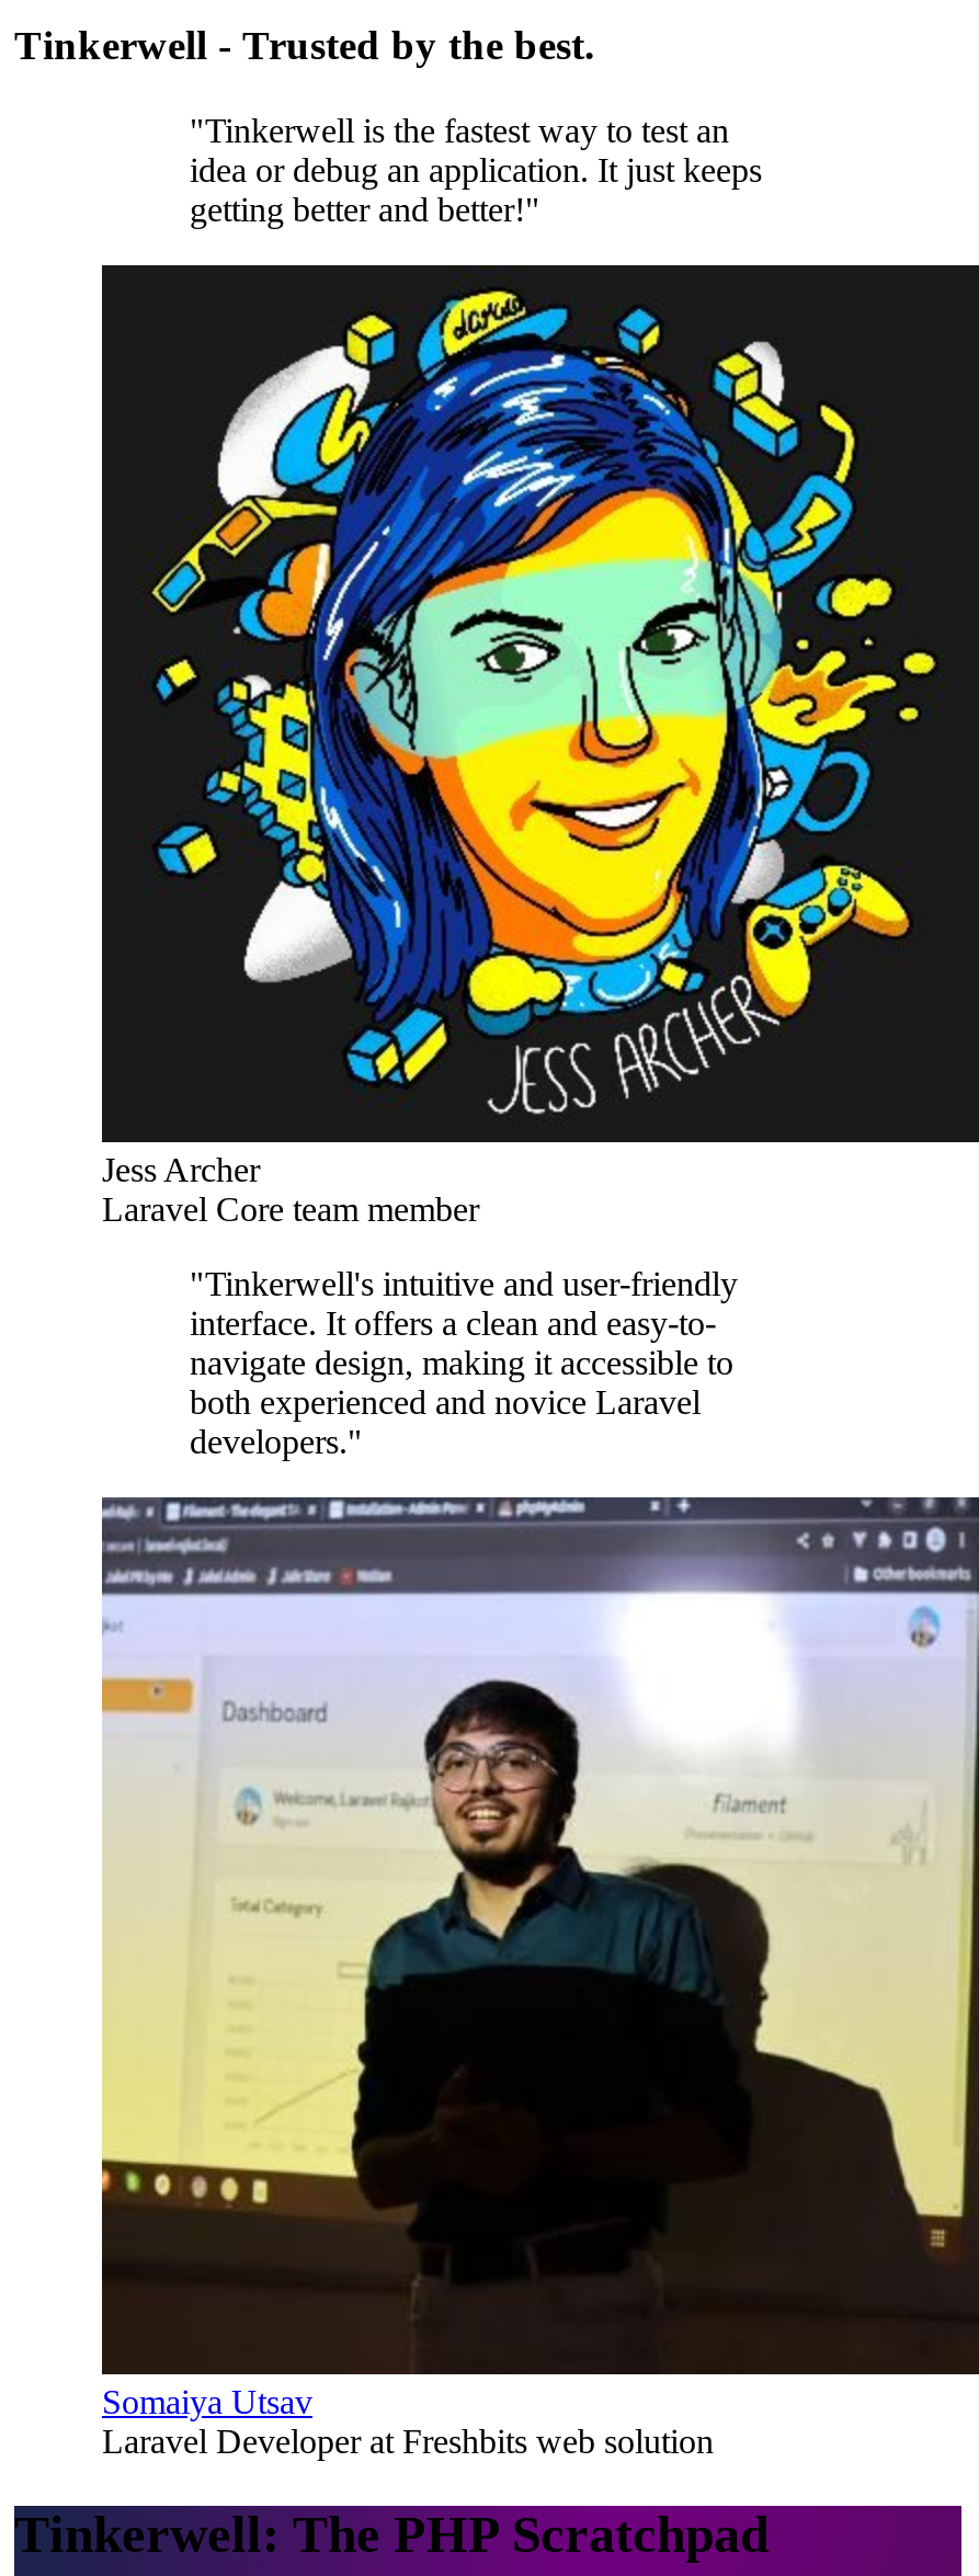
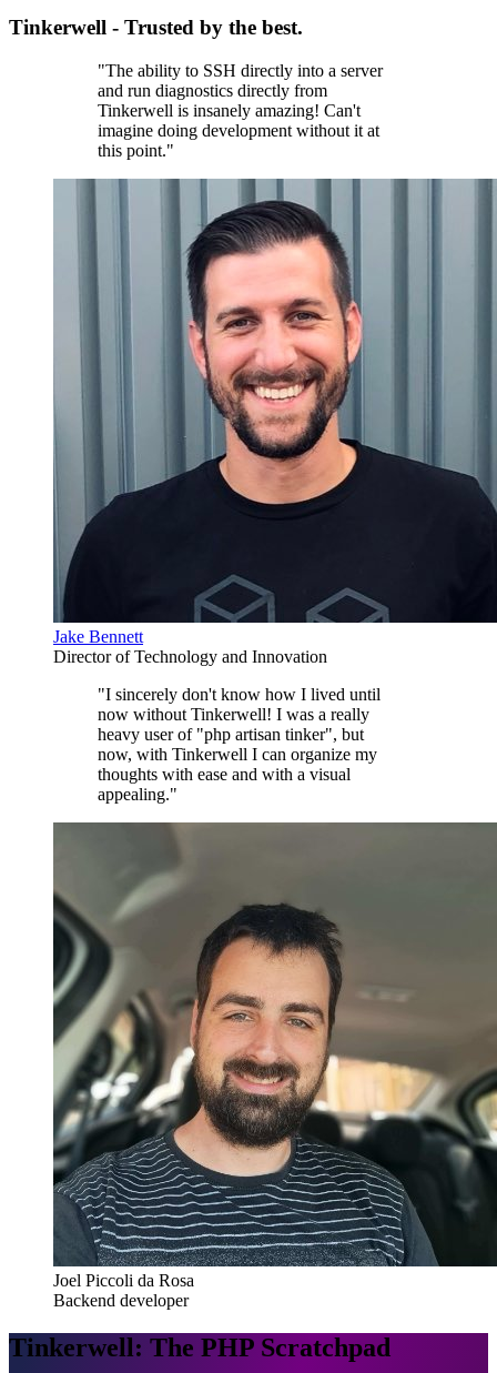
[190,112,762,228] "Tinkerwell is the fastest way to test an | idea or debug an application. It just keeps | getting better and better!" -> [98,61,383,160] "The ability to SSH directly into a server | and run diagnostics directly from | Tinkerwell is insanely amazing! Can't | imagine doing development without it at | this point."
[102,263,972,1228] [image] | Jess Archer | Laravel Core team member -> [52,178,494,666] [image] | Jake Bennett | Director of Technology and Innovation
[190,1265,738,1460] "Tinkerwell's intuitive and user-friendly | interface. It offers a clean and easy-to- | navigate design, making it accessible to | both experienced and novice Laravel | developers." -> [98,685,381,804] "I sincerely don't know how I lived until | now without Tinkerwell! I was a really | heavy user of "php artisan tinker", but | now, with Tinkerwell I can organize my | thoughts with ease and with a visual | appealing."
[100,1497,972,2460] [image] | Somaiya Utsav | Laravel Developer at Freshbits web solution -> [52,822,494,1310] [image] | Joel Piccoli da Rosa | Backend developer

